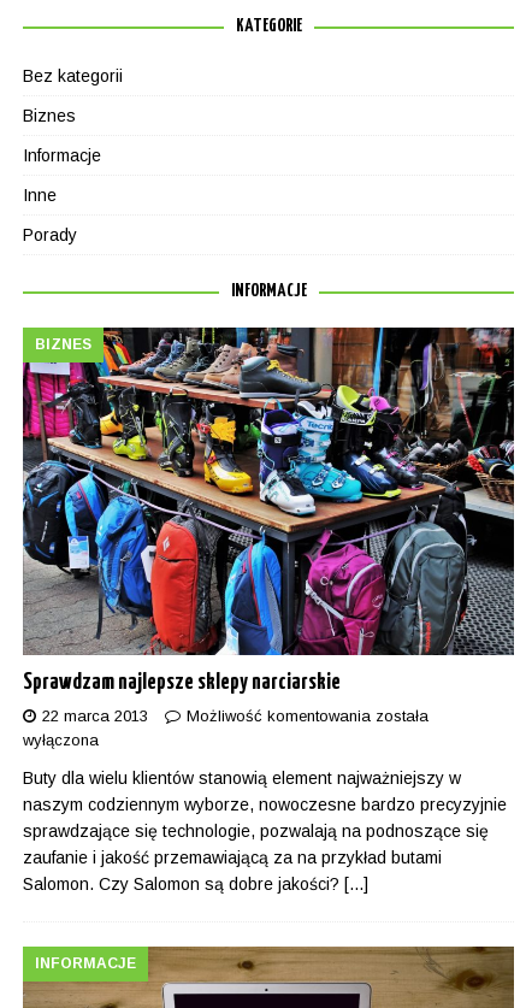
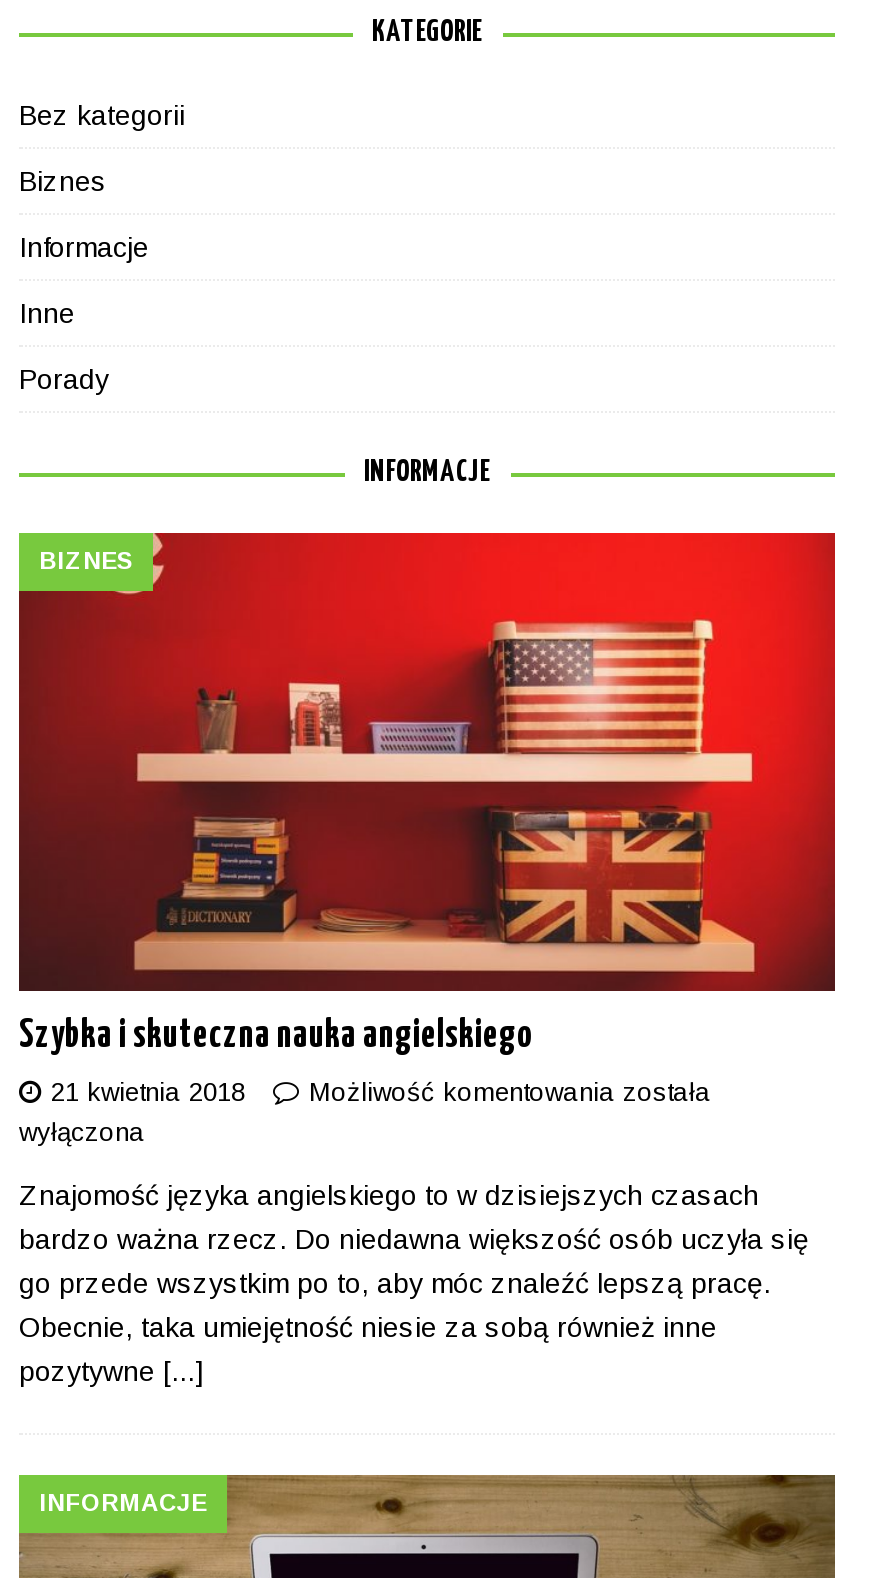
[22,326,515,694] [image] | Sprawdzam najlepsze sklepy narciarskie -> [17,531,837,1056] [image] | Szybka i skuteczna nauka angielskiego
[42,707,148,725] 22 marca 2013 -> [51,1078,245,1108] 21 kwietnia 2018
[23,769,507,894] Buty dla wielu klientów stanowią element najważniejszy w | naszym codziennym wyborze, nowoczesne bardzo precyzyjnie | sprawdzające się technologie, pozwalają na podnoszące się | zaufanie i jakość przemawiającą za na przykład butami | Salomon. Czy Salomon są dobre jakości? [...] -> [19,1180,809,1388] Znajomość języka angielskiego to w dzisiejszych czasach | bardzo ważna rzecz. Do niedawna większość osób uczyła się | go przede wszystkim po to, aby móc znaleźć lepszą pracę. | Obecnie, taka umiejętność niesie za sobą również inne | pozytywne [...]

